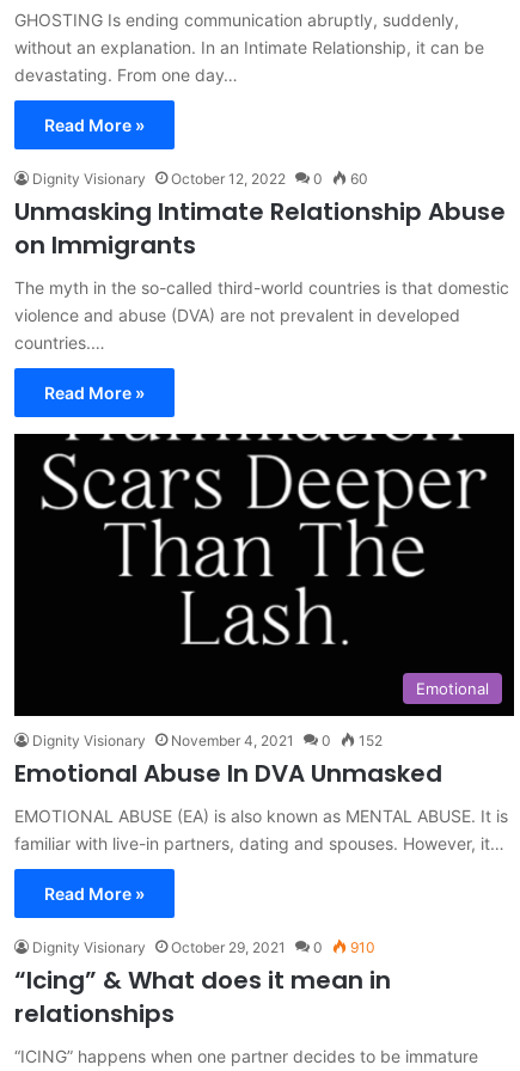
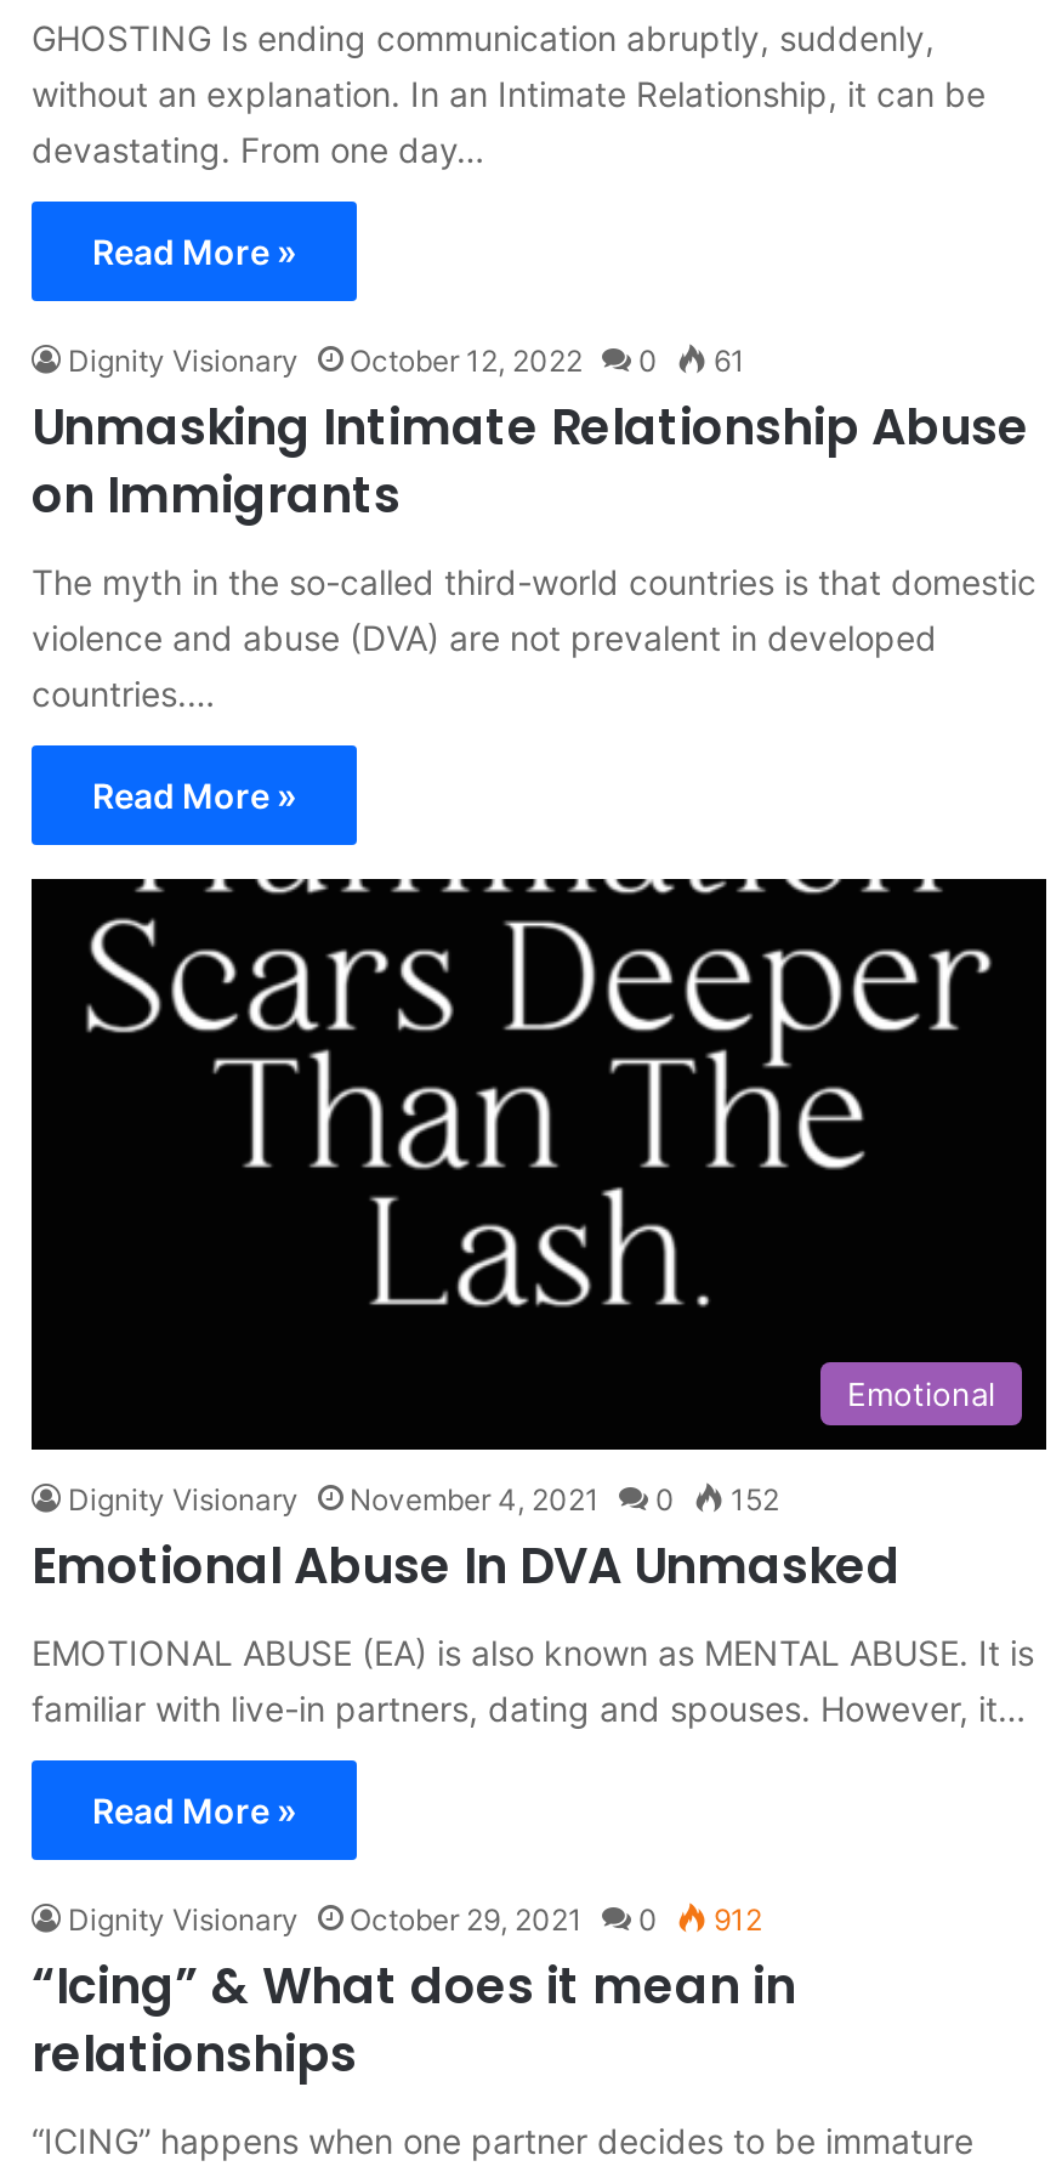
[32,170,368,188] Dignity Visionary October 12, 2022 0 60 -> [68,342,745,378] Dignity Visionary October 12, 2022 0 61
[32,938,375,956] Dignity Visionary October 29, 2021 0 910 -> [68,1902,762,1939] Dignity Visionary October 29, 2021 0 912

